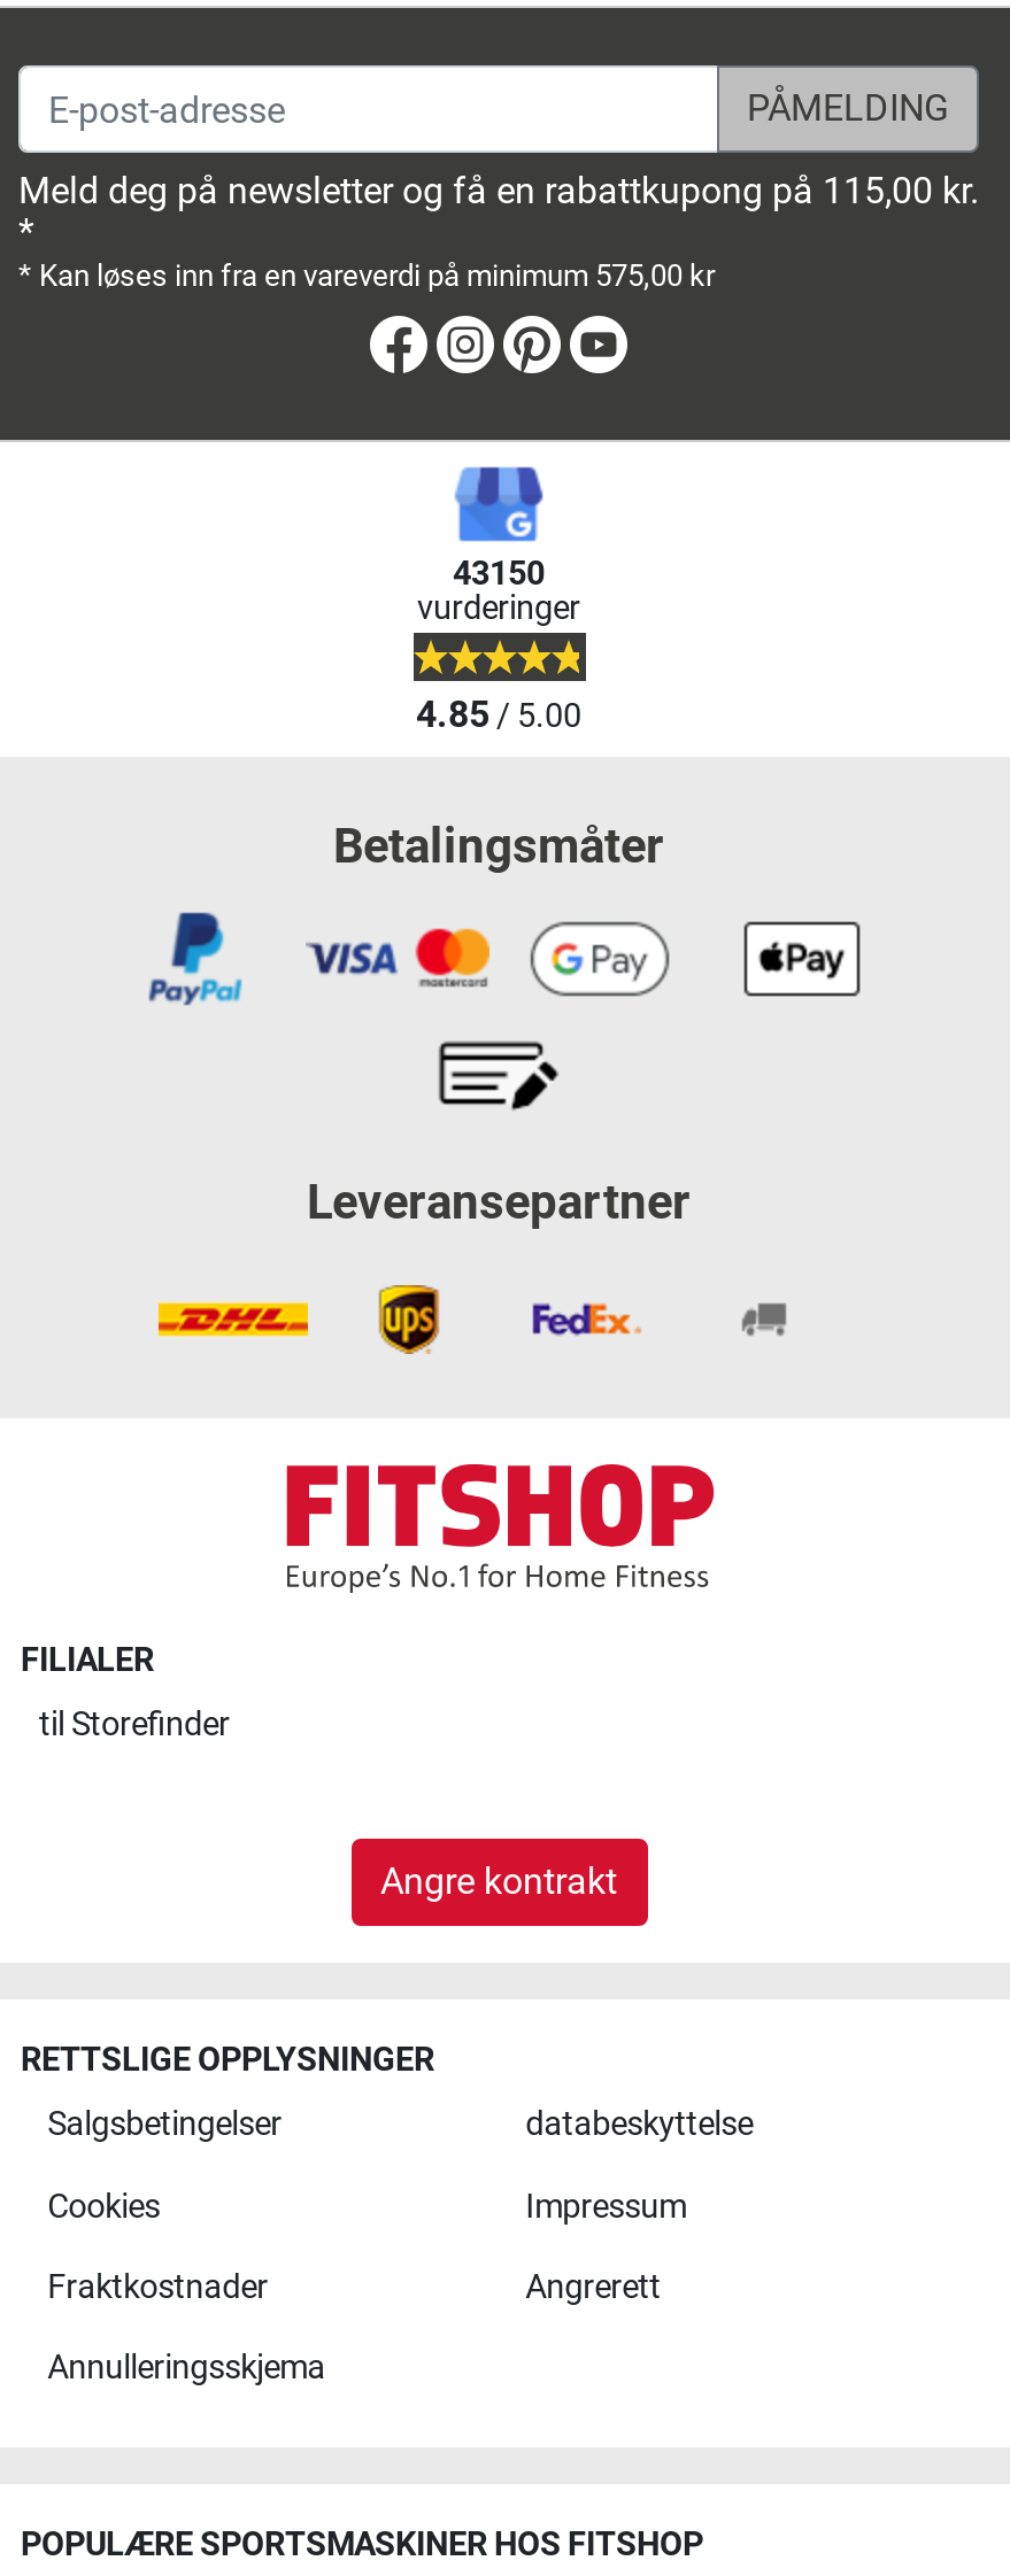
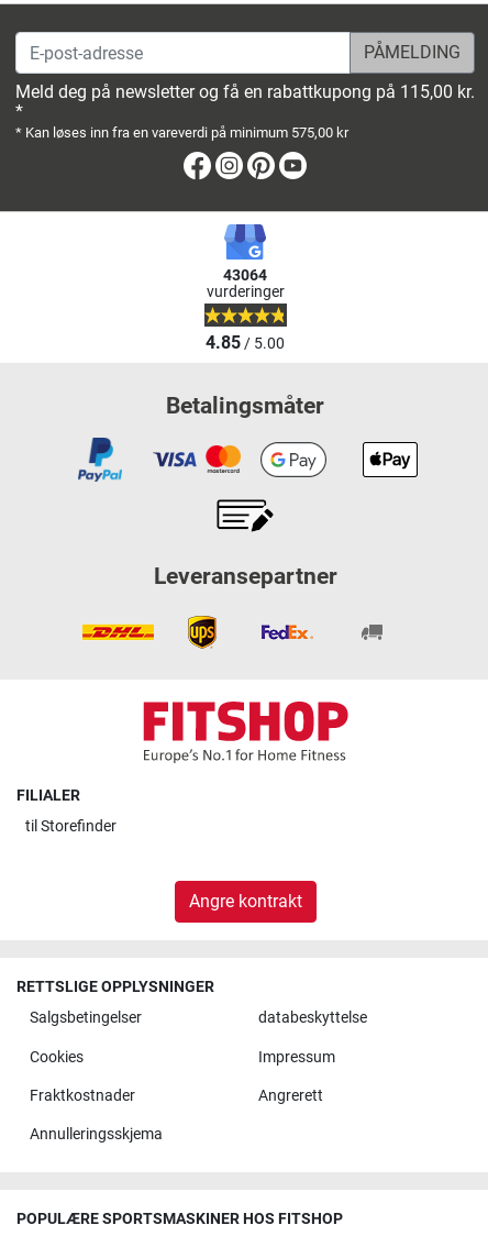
[453,555,545,594] 43150 -> [223,266,267,285] 43064

